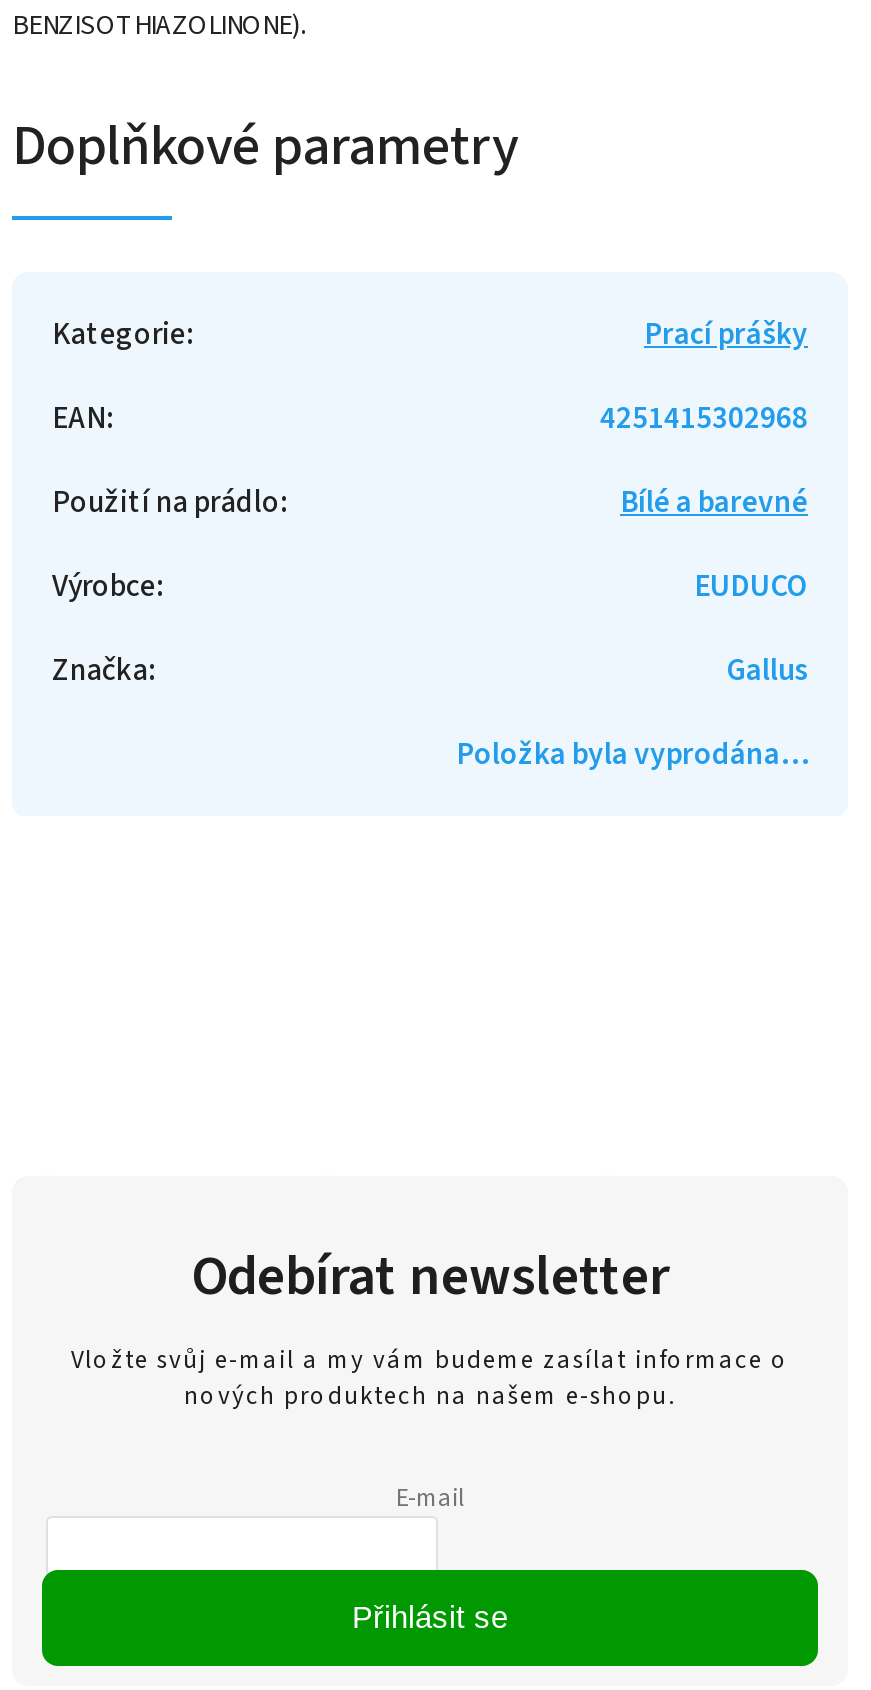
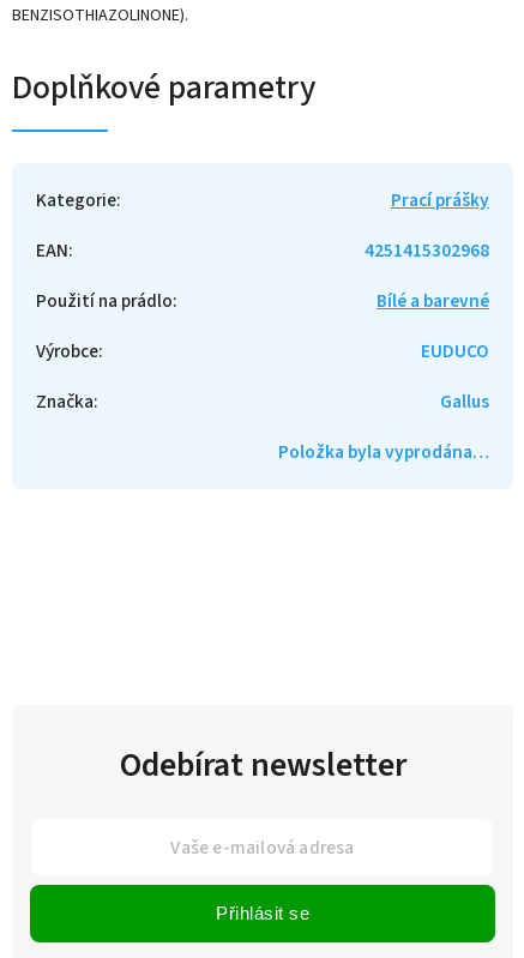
[71,1341,789,1515] Vložte svůj e-mail a my vám budeme zasílat informace o | nových produktech na našem e-shopu. | E-mail -> none

